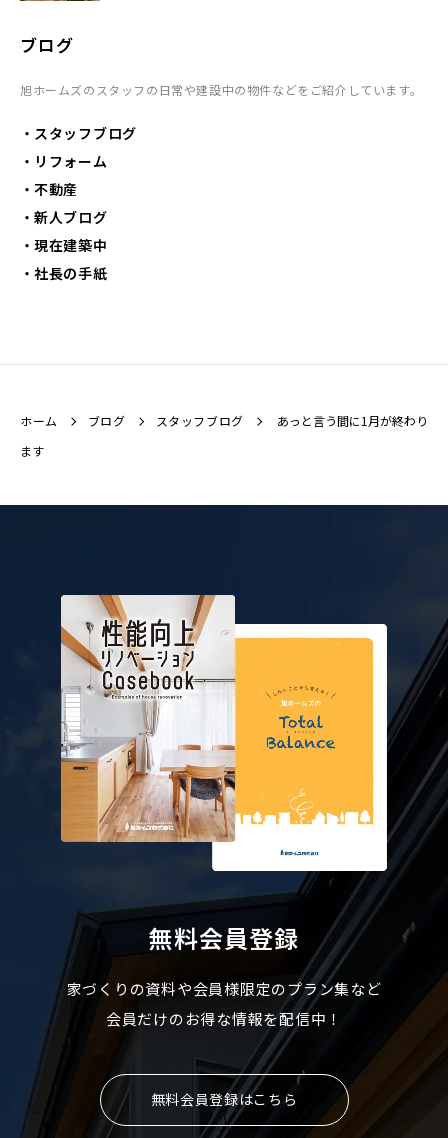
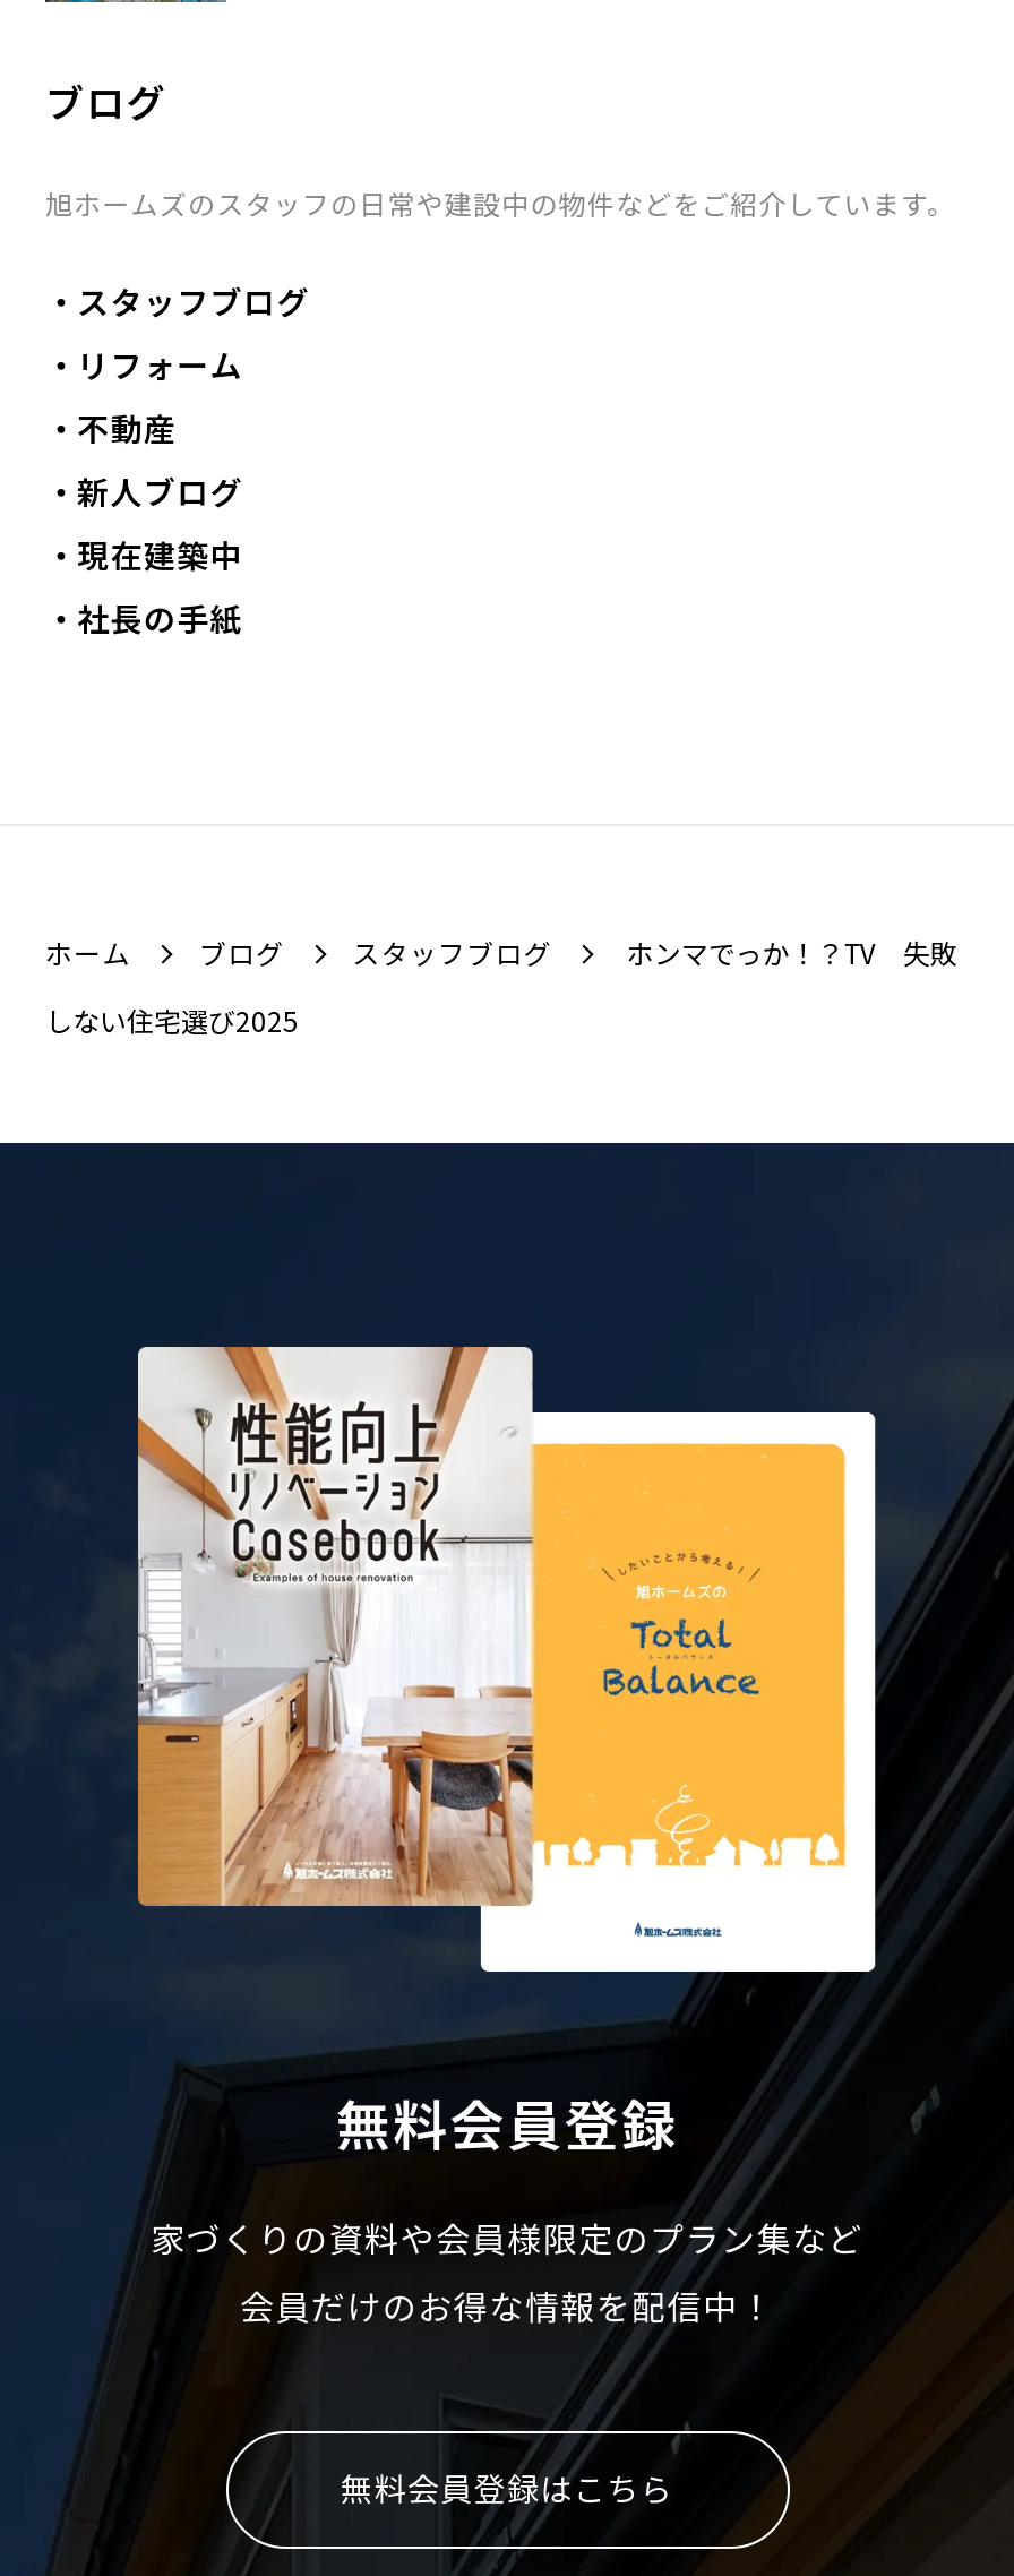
[277,412,428,429] あっと言う間に1月が終わり -> [627,933,957,971] ホンマでっか！？TV 失敗
[20,442,44,459] ます -> [45,1001,299,1039] しない住宅選び2025

